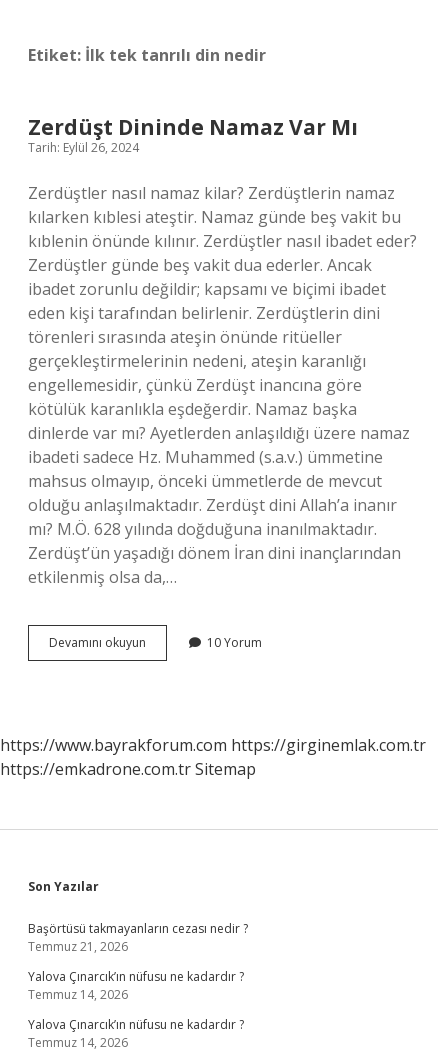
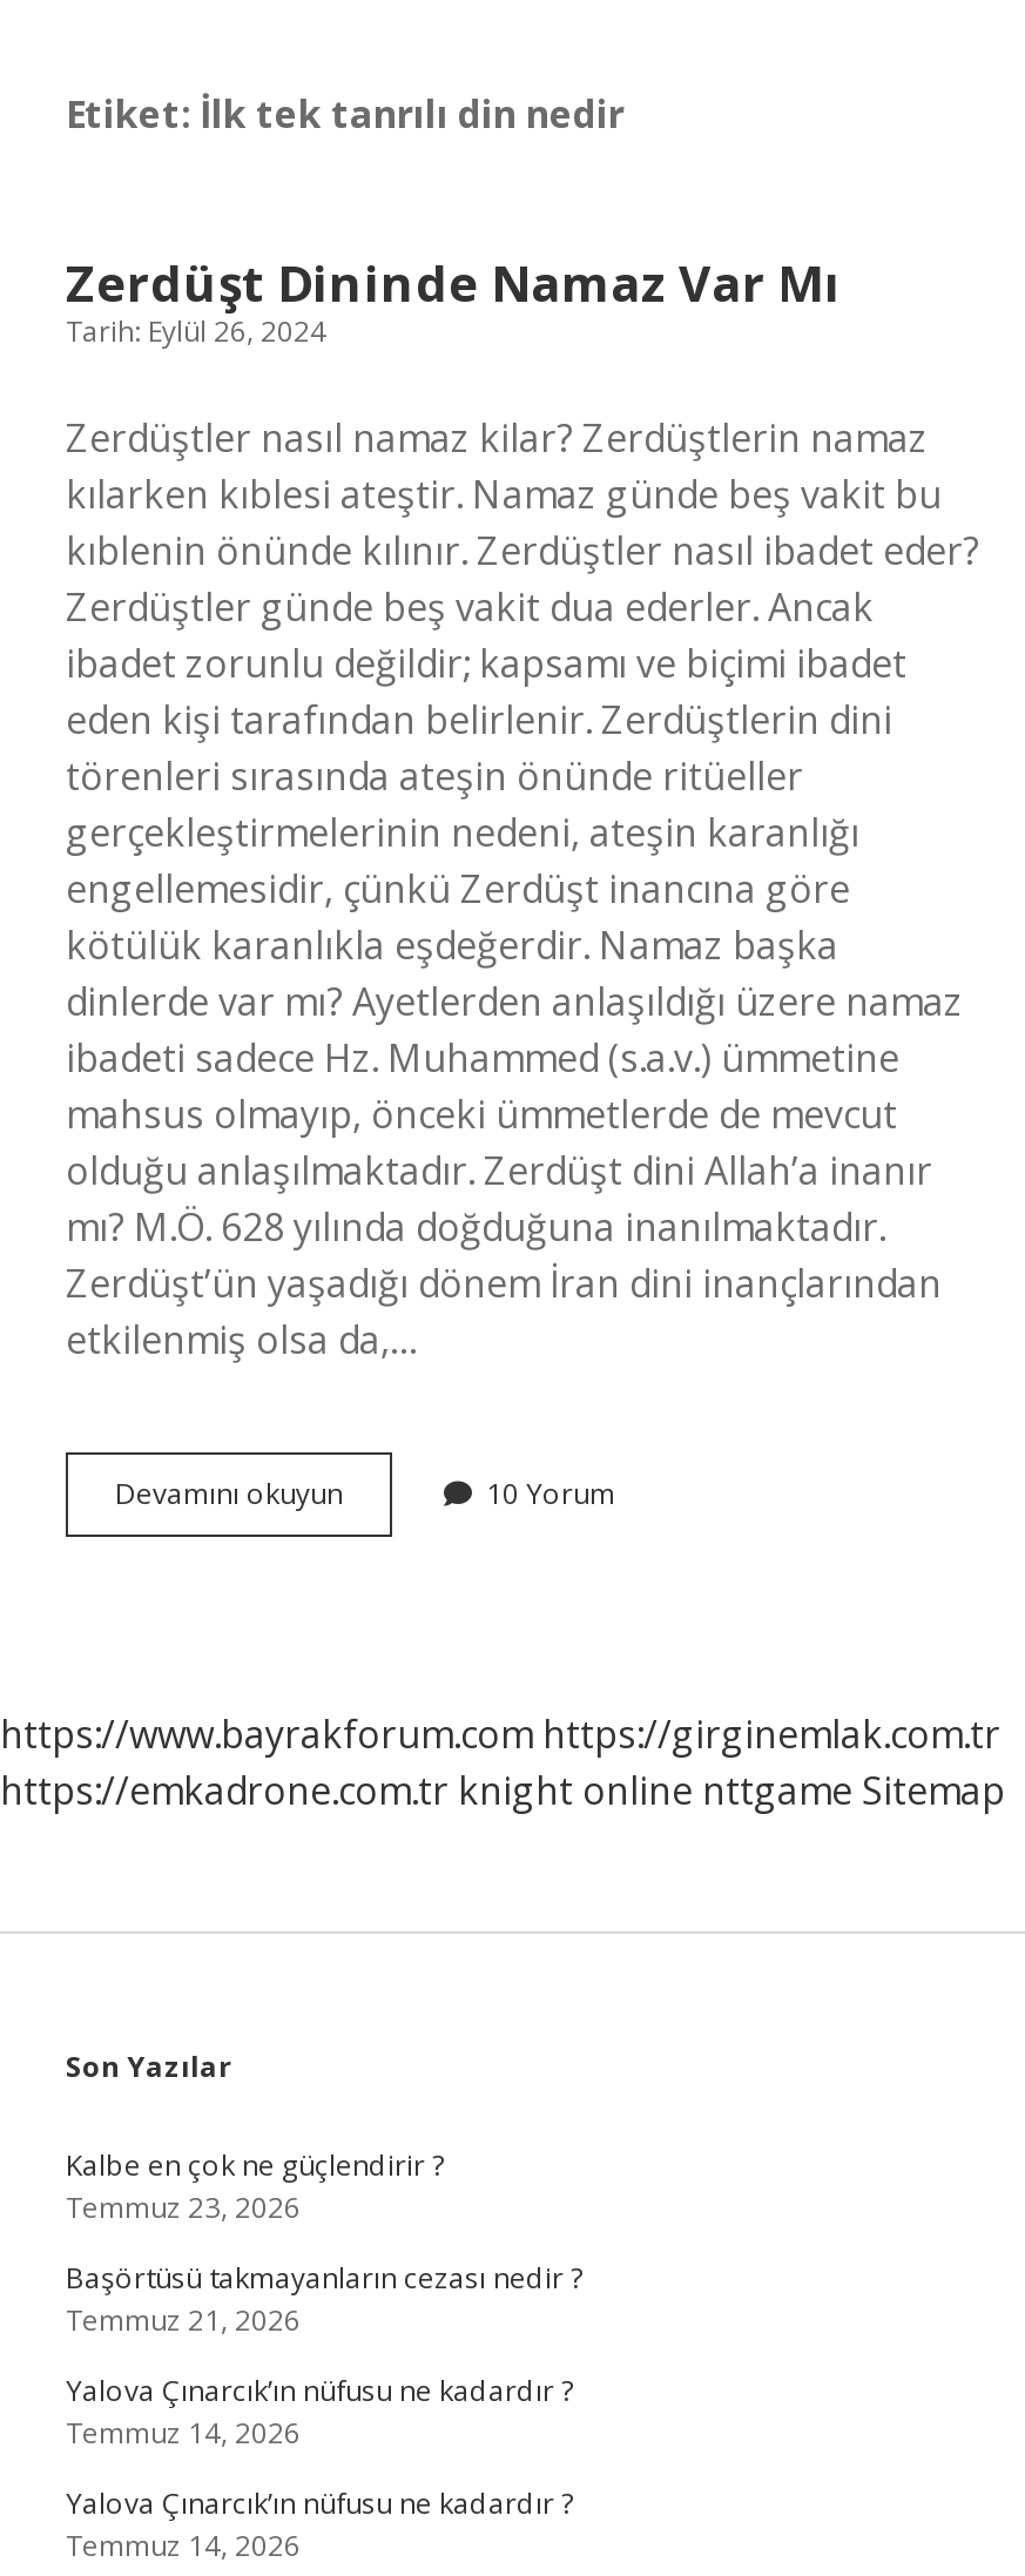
[0,758,256,780] https://emkadrone.com.tr Sitemap -> [0,1765,1005,1816] https://emkadrone.com.tr knight online nttgame Sitemap
none -> [66,2145,444,2227] Kalbe en çok ne güçlendirir ? | Temmuz 23, 2026

